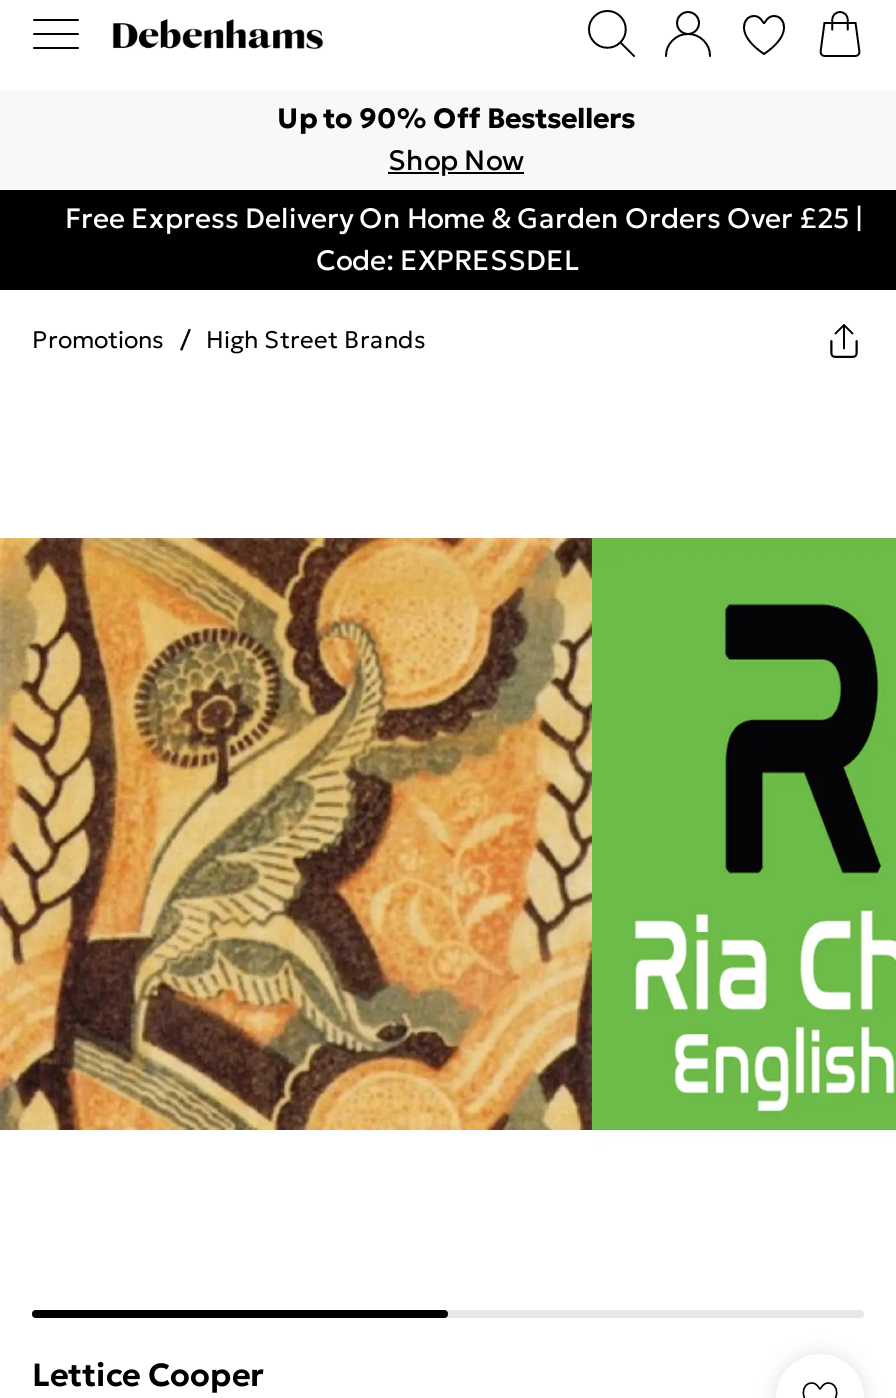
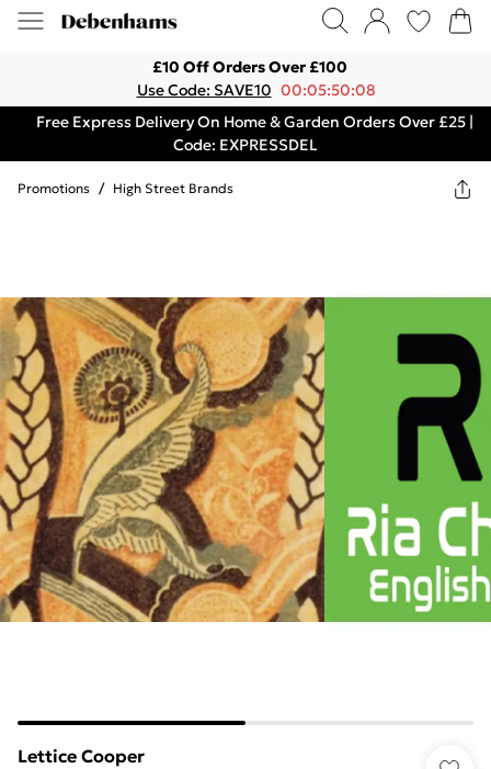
[277,100,635,178] Up to 90% Off Bestsellers | Shop Now -> [136,57,375,100] £10 Off Orders Over £100 | Use Code: SAVE10 00:05:50:08

